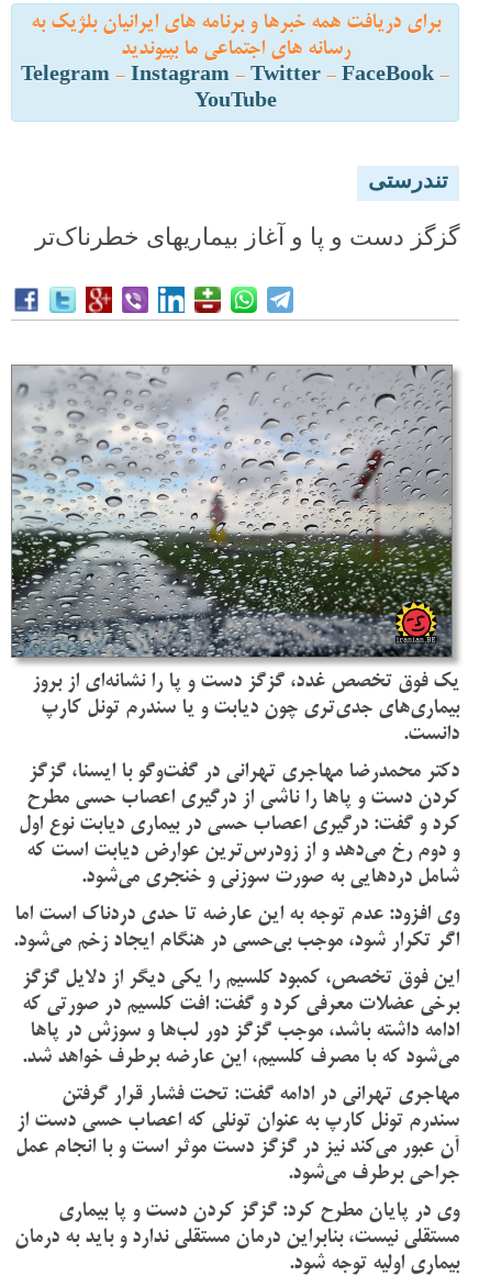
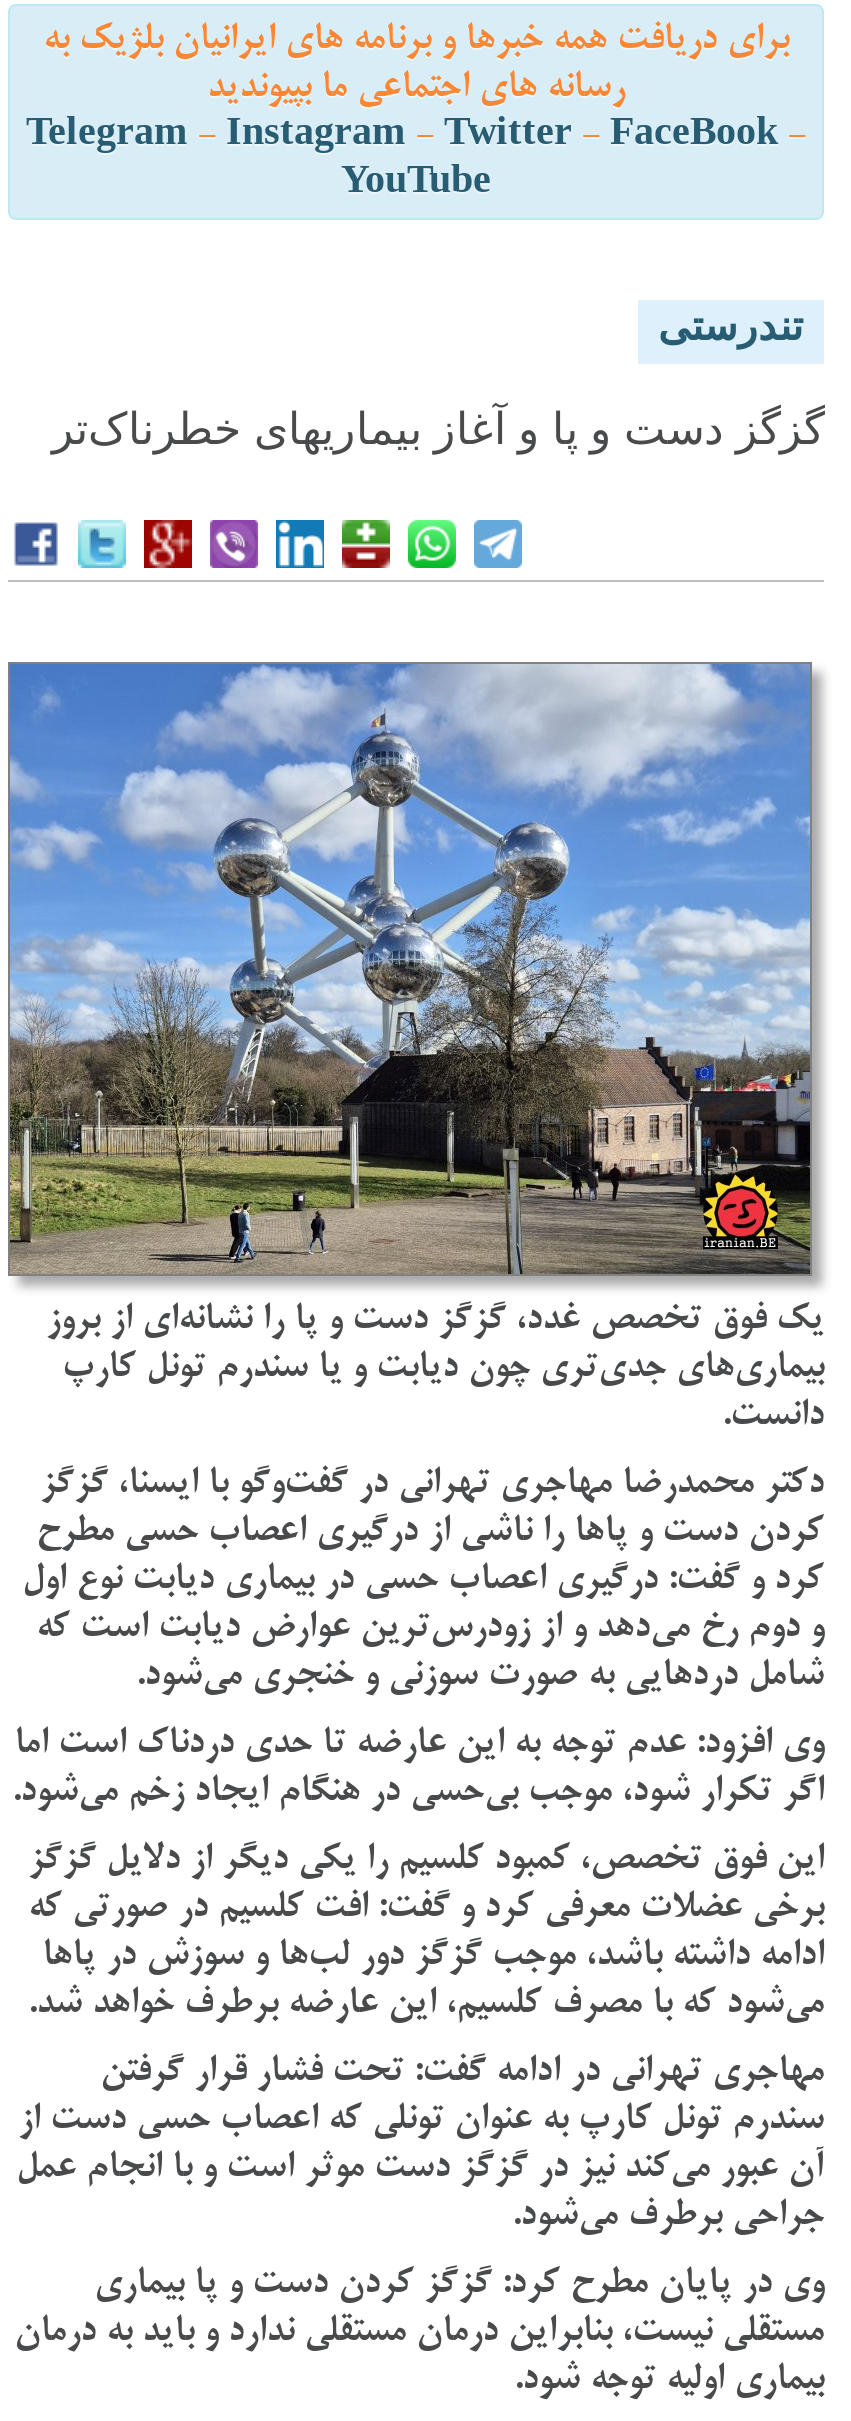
[11,365,453,658] [image] -> [10,662,810,1274] [image]

